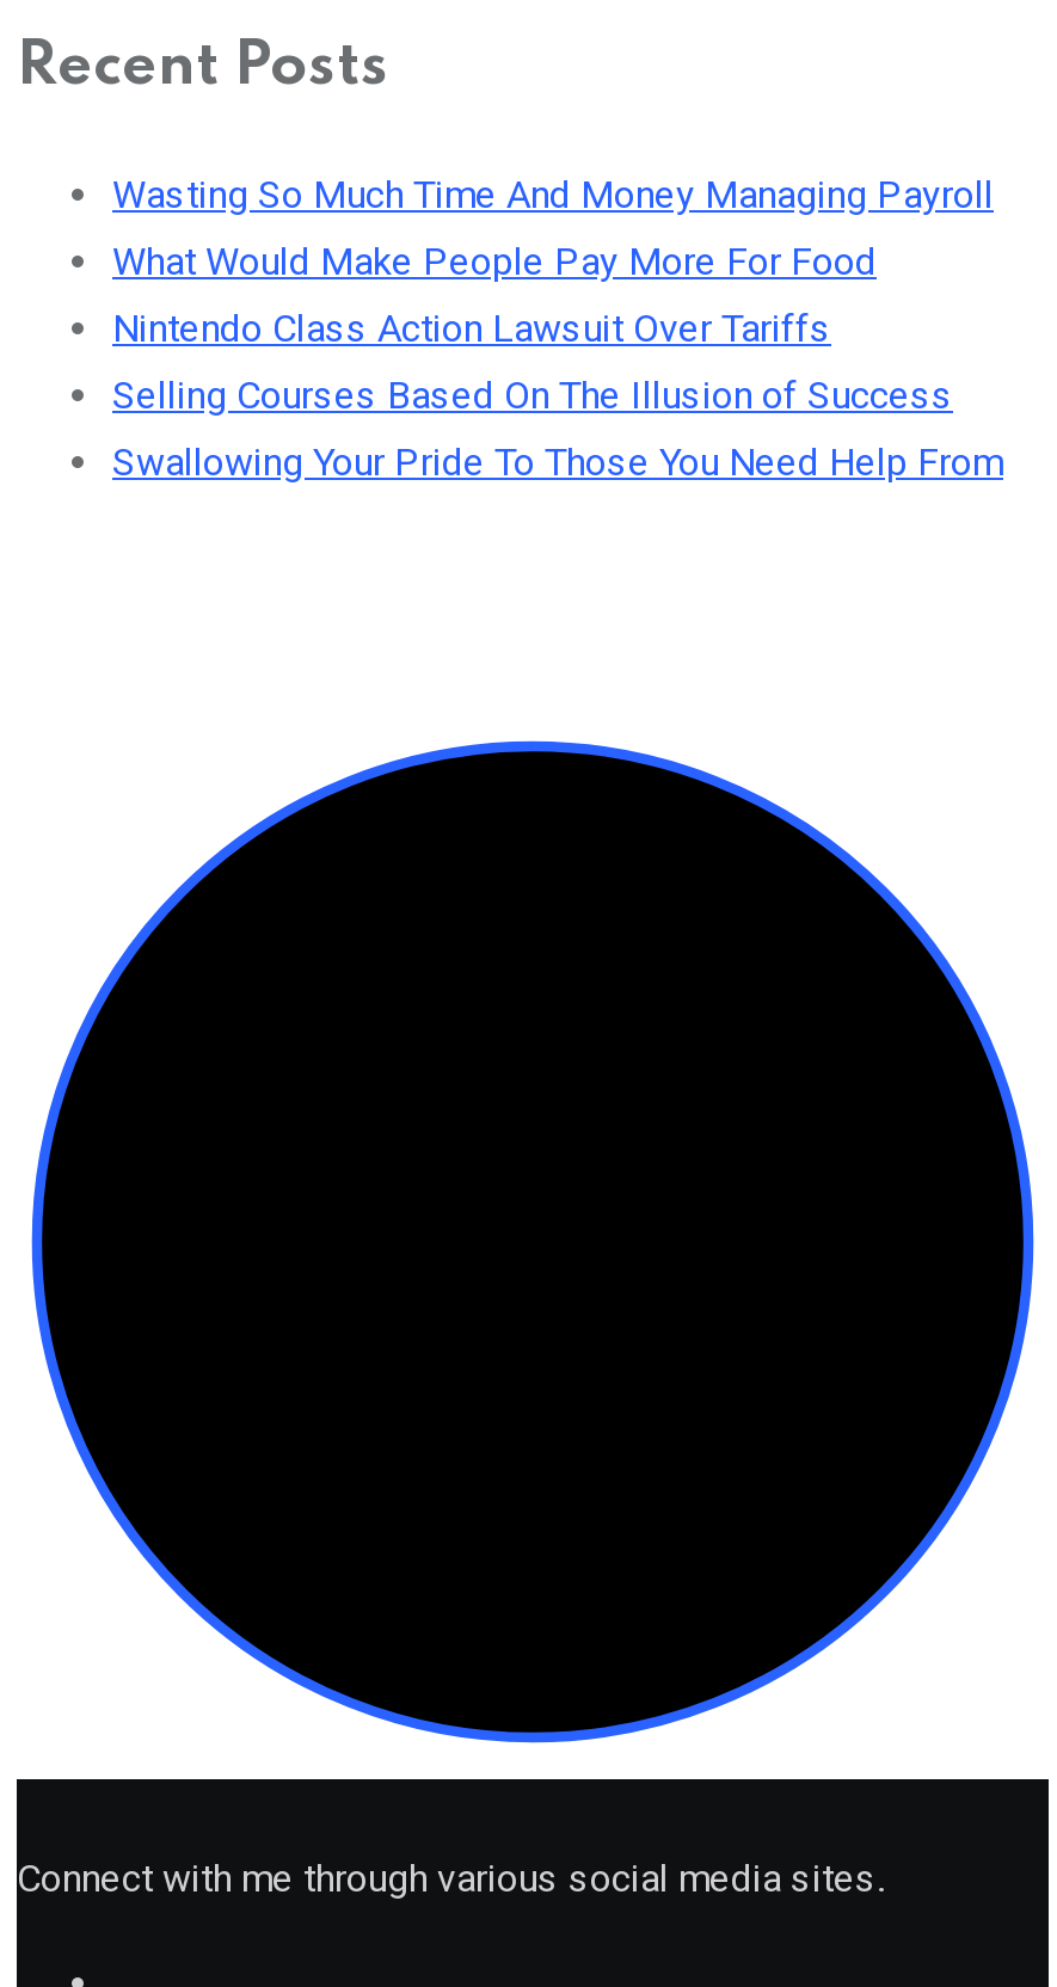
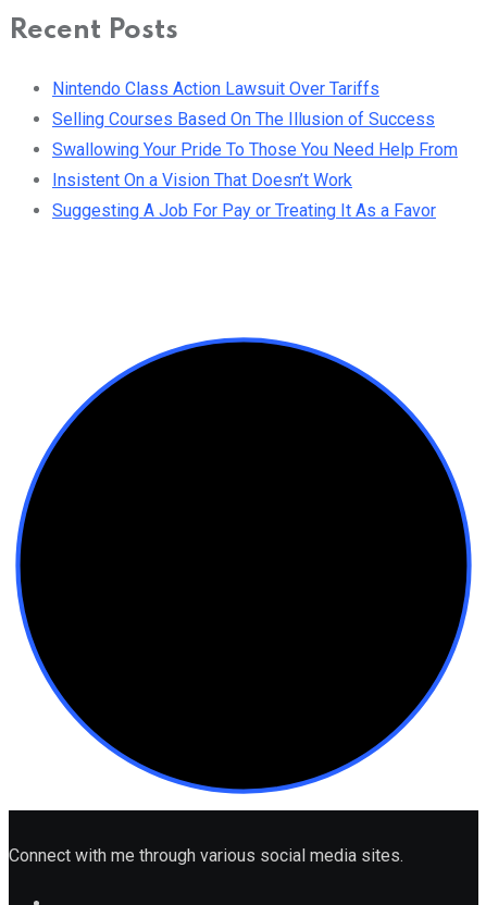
[112,171,994,283] Wasting So Much Time And Money Managing Payroll | What Would Make People Pay More For Food -> none
moved [112,305,1003,484] -> [52,78,458,159]: Nintendo Class Action Lawsuit Over Tariffs | Selling Courses Based On The Illusion of Success | Swallowing Your Pride To Those You Need Help From
none -> [52,169,436,220] Insistent On a Vision That Doesn’t Work | Suggesting A Job For Pay or Treating It As a Favor

